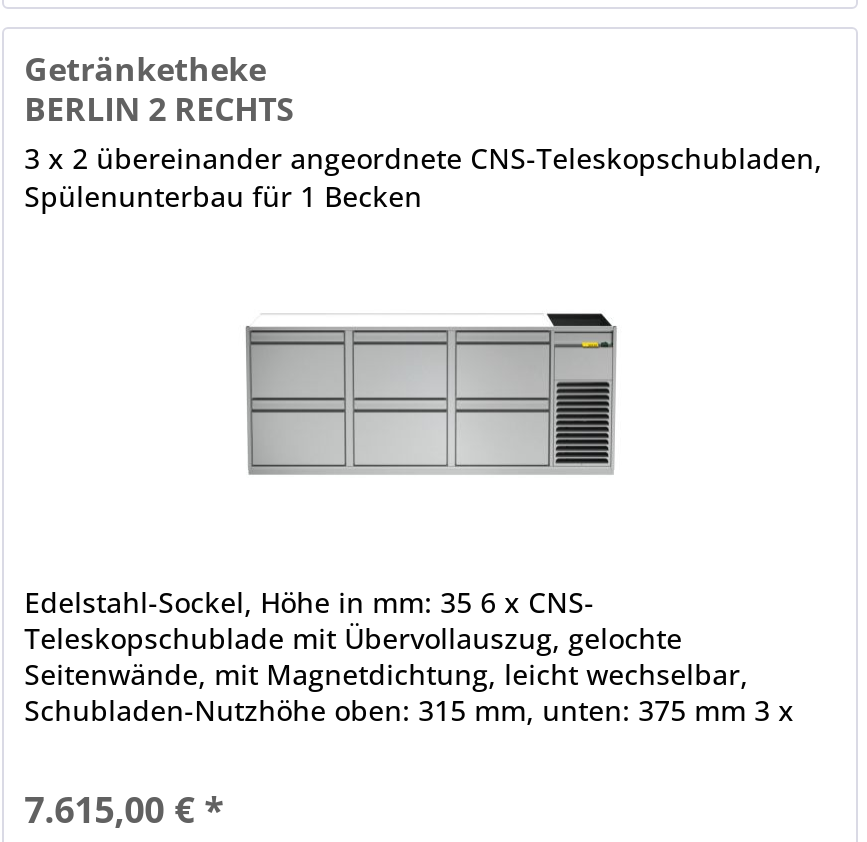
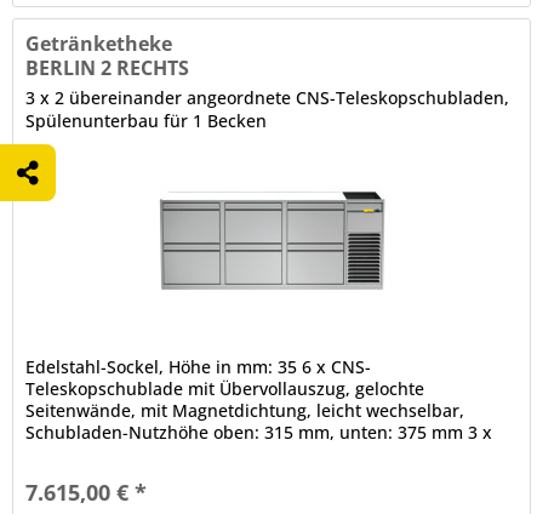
none -> [4,143,57,202] [image]

